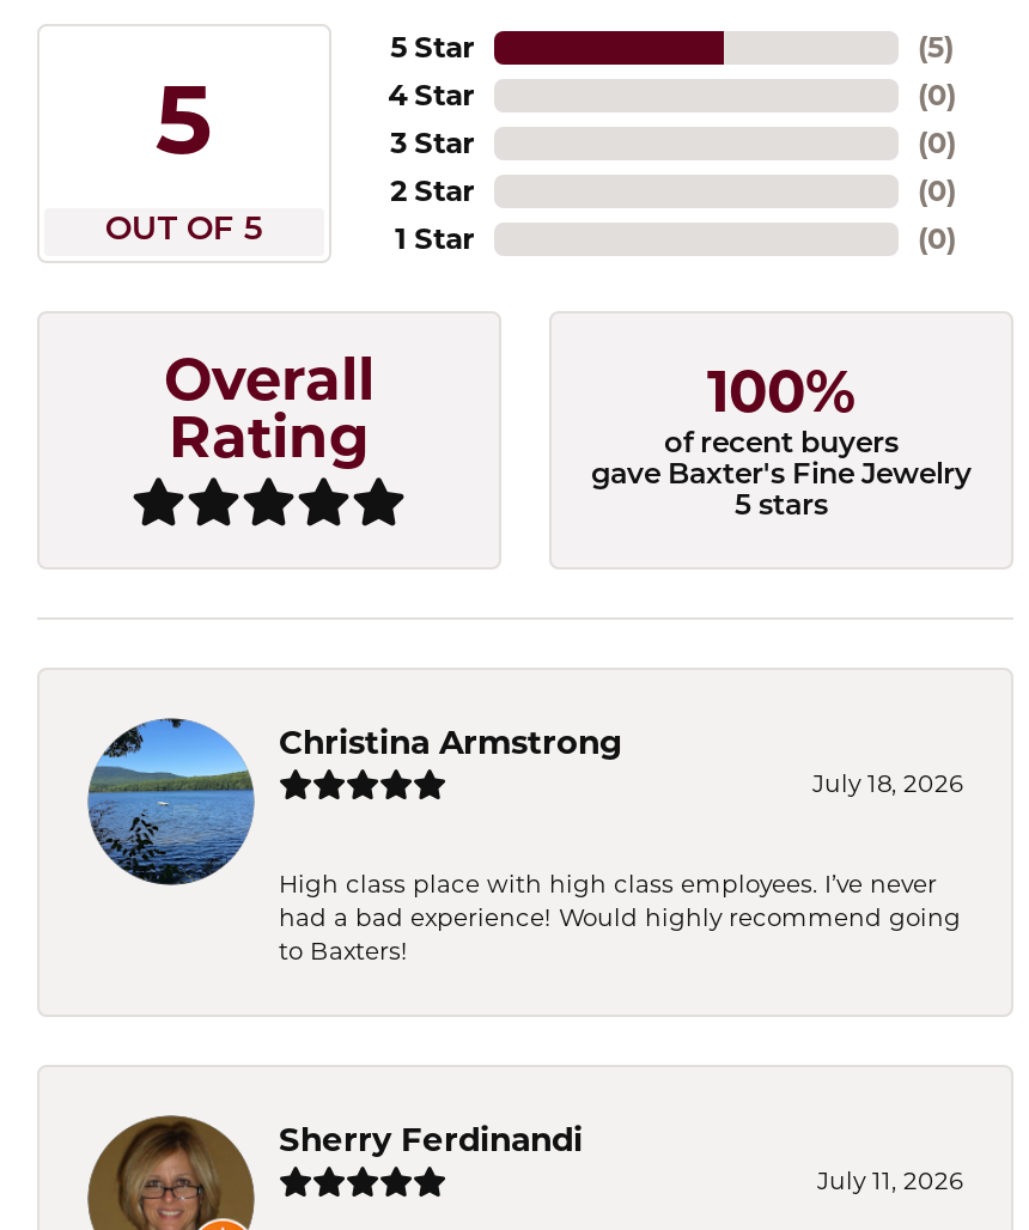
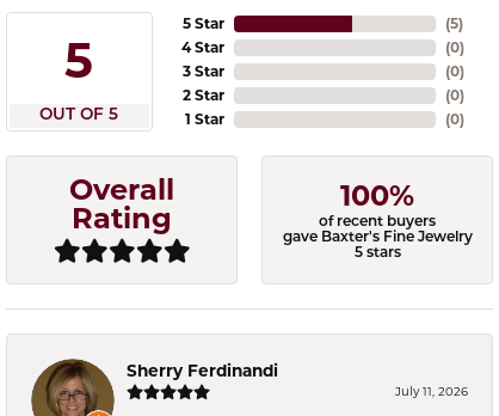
[87,718,963,963] [image] | Christina Armstrong | July 18, 2026 | High class place with high class employees. I’ve never | had a bad experience! Would highly recommend going | to Baxters! -> none

